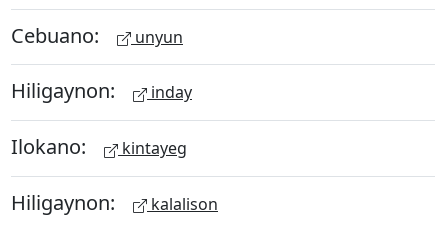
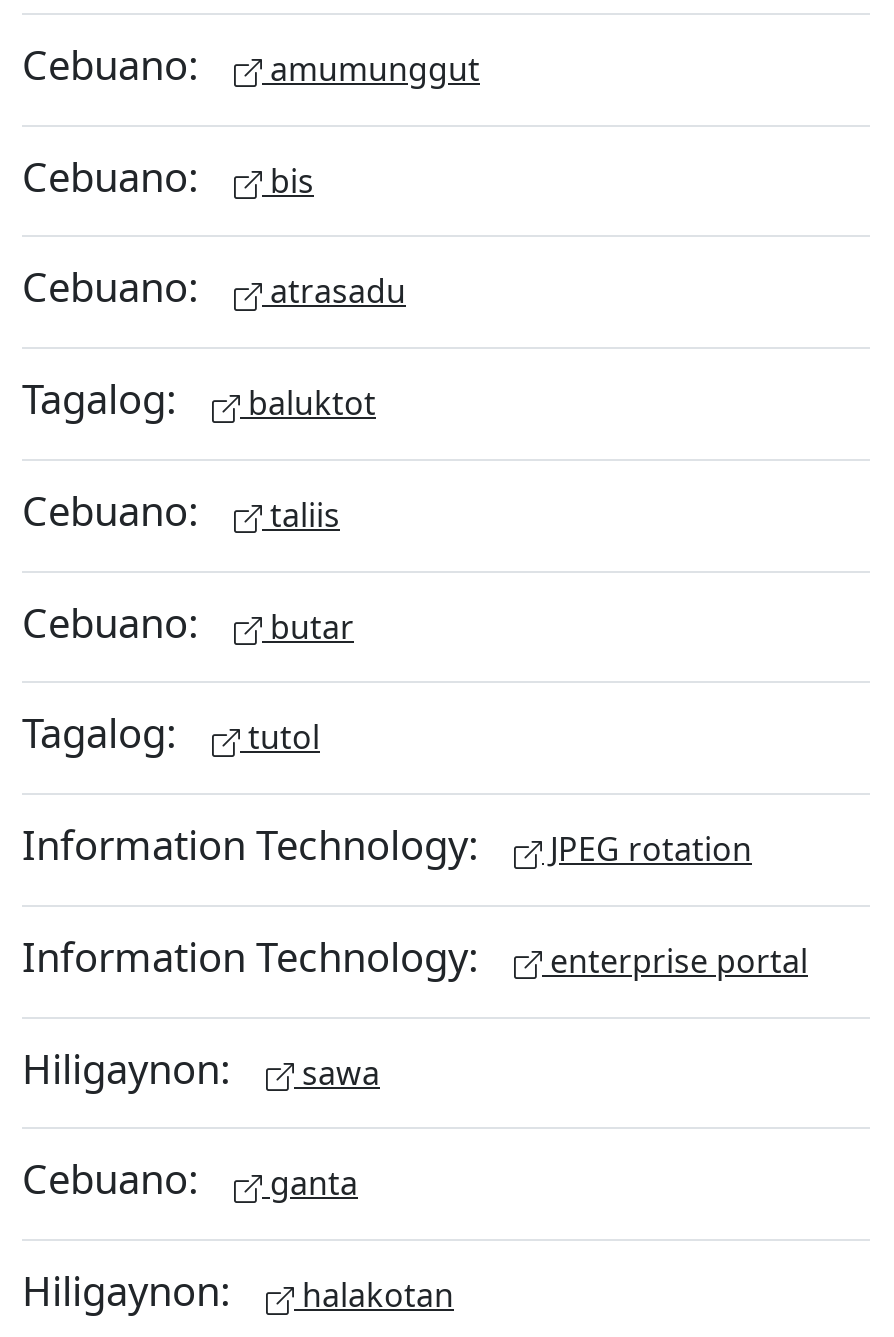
[131,25,183,47] unyun -> [22,46,808,983] amumunggut | Cebuano: | bis | Cebuano: | atrasadu | Tagalog: | baluktot | Cebuano: | taliis | Cebuano: | butar | Tagalog: | tutol | Information Technology: | JPEG rotation | Information Technology: | enterprise portal
[147,81,192,103] inday -> [294,1049,380,1093] sawa
[11,133,187,160] Ilokano: | kintayeg -> [22,1152,358,1206] Cebuano: | ganta
[147,193,218,215] kalalison -> [294,1273,454,1317] halakotan

